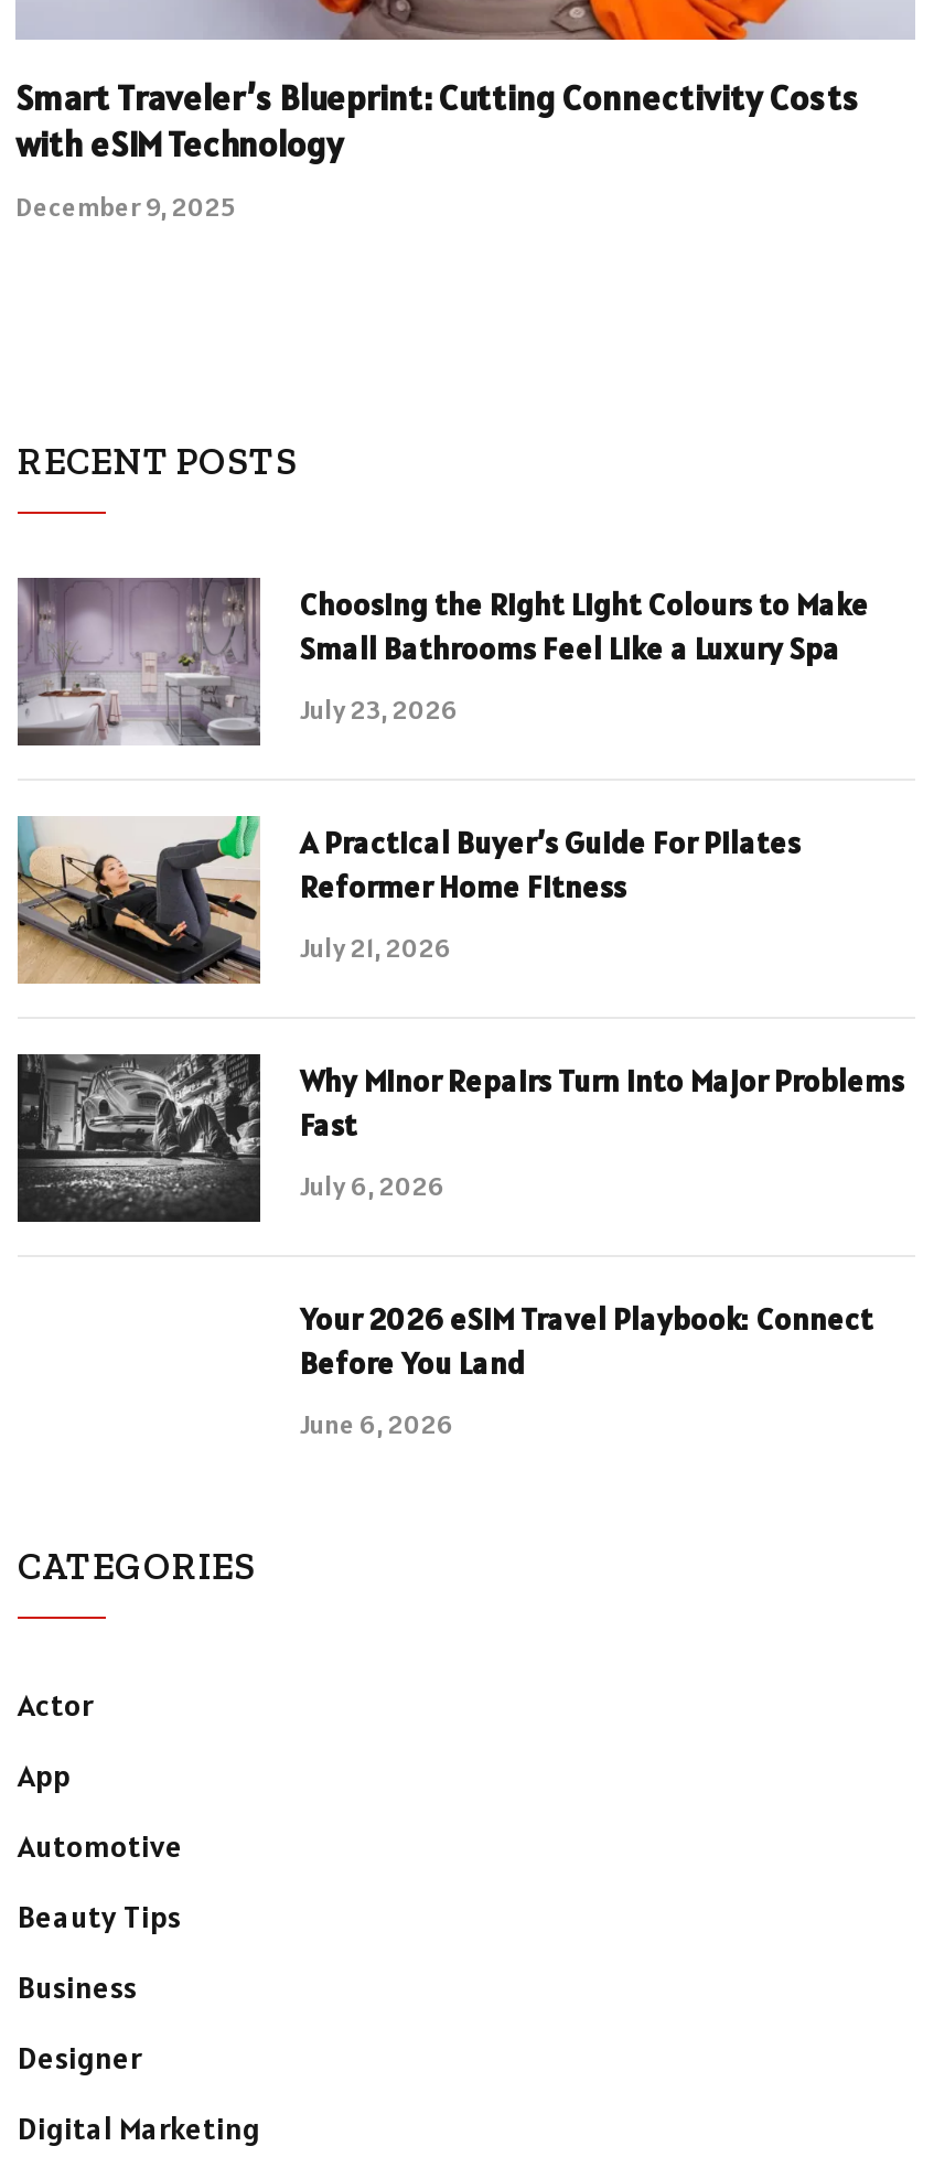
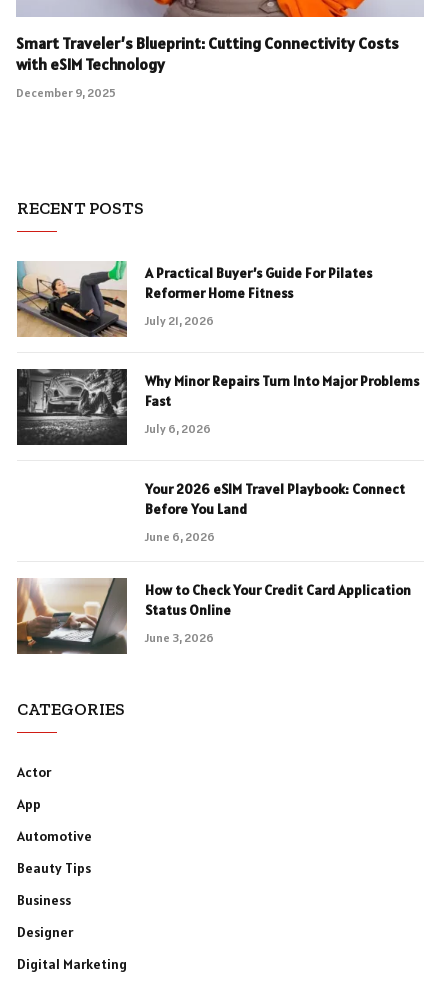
[15,576,869,748] [image] | Choosing the Right Light Colours to Make | Small Bathrooms Feel Like a Luxury Spa | July 23, 2026 -> none
moved [13,816,904,1439] -> [15,262,419,544]: [image] | A Practical Buyer’s Guide For Pilates | Reformer Home Fitness | ... | Before You Land | June 6, 2026
none -> [16,577,411,655] [image] | How to Check Your Credit Card Application | Status Online | June 3, 2026

